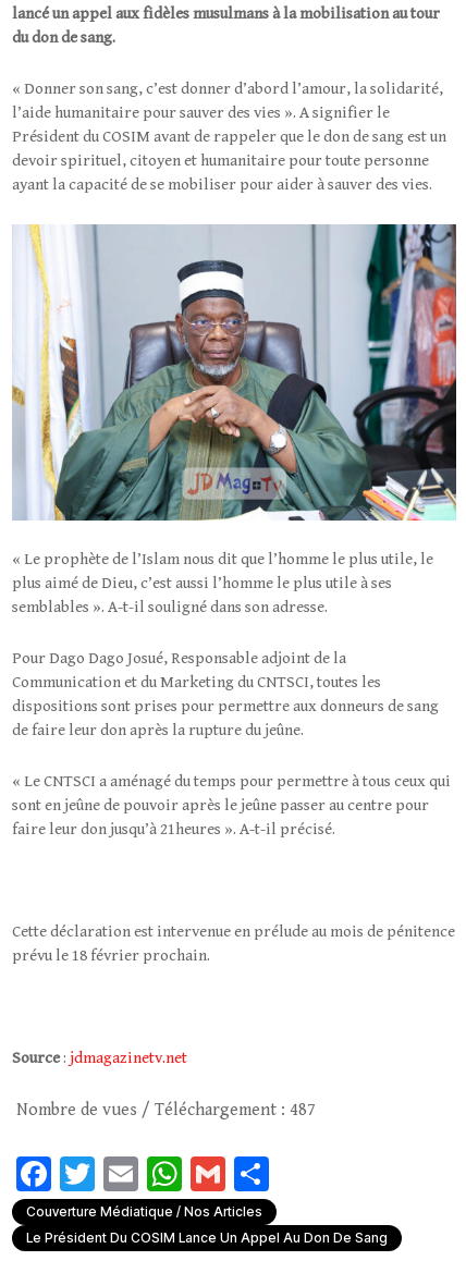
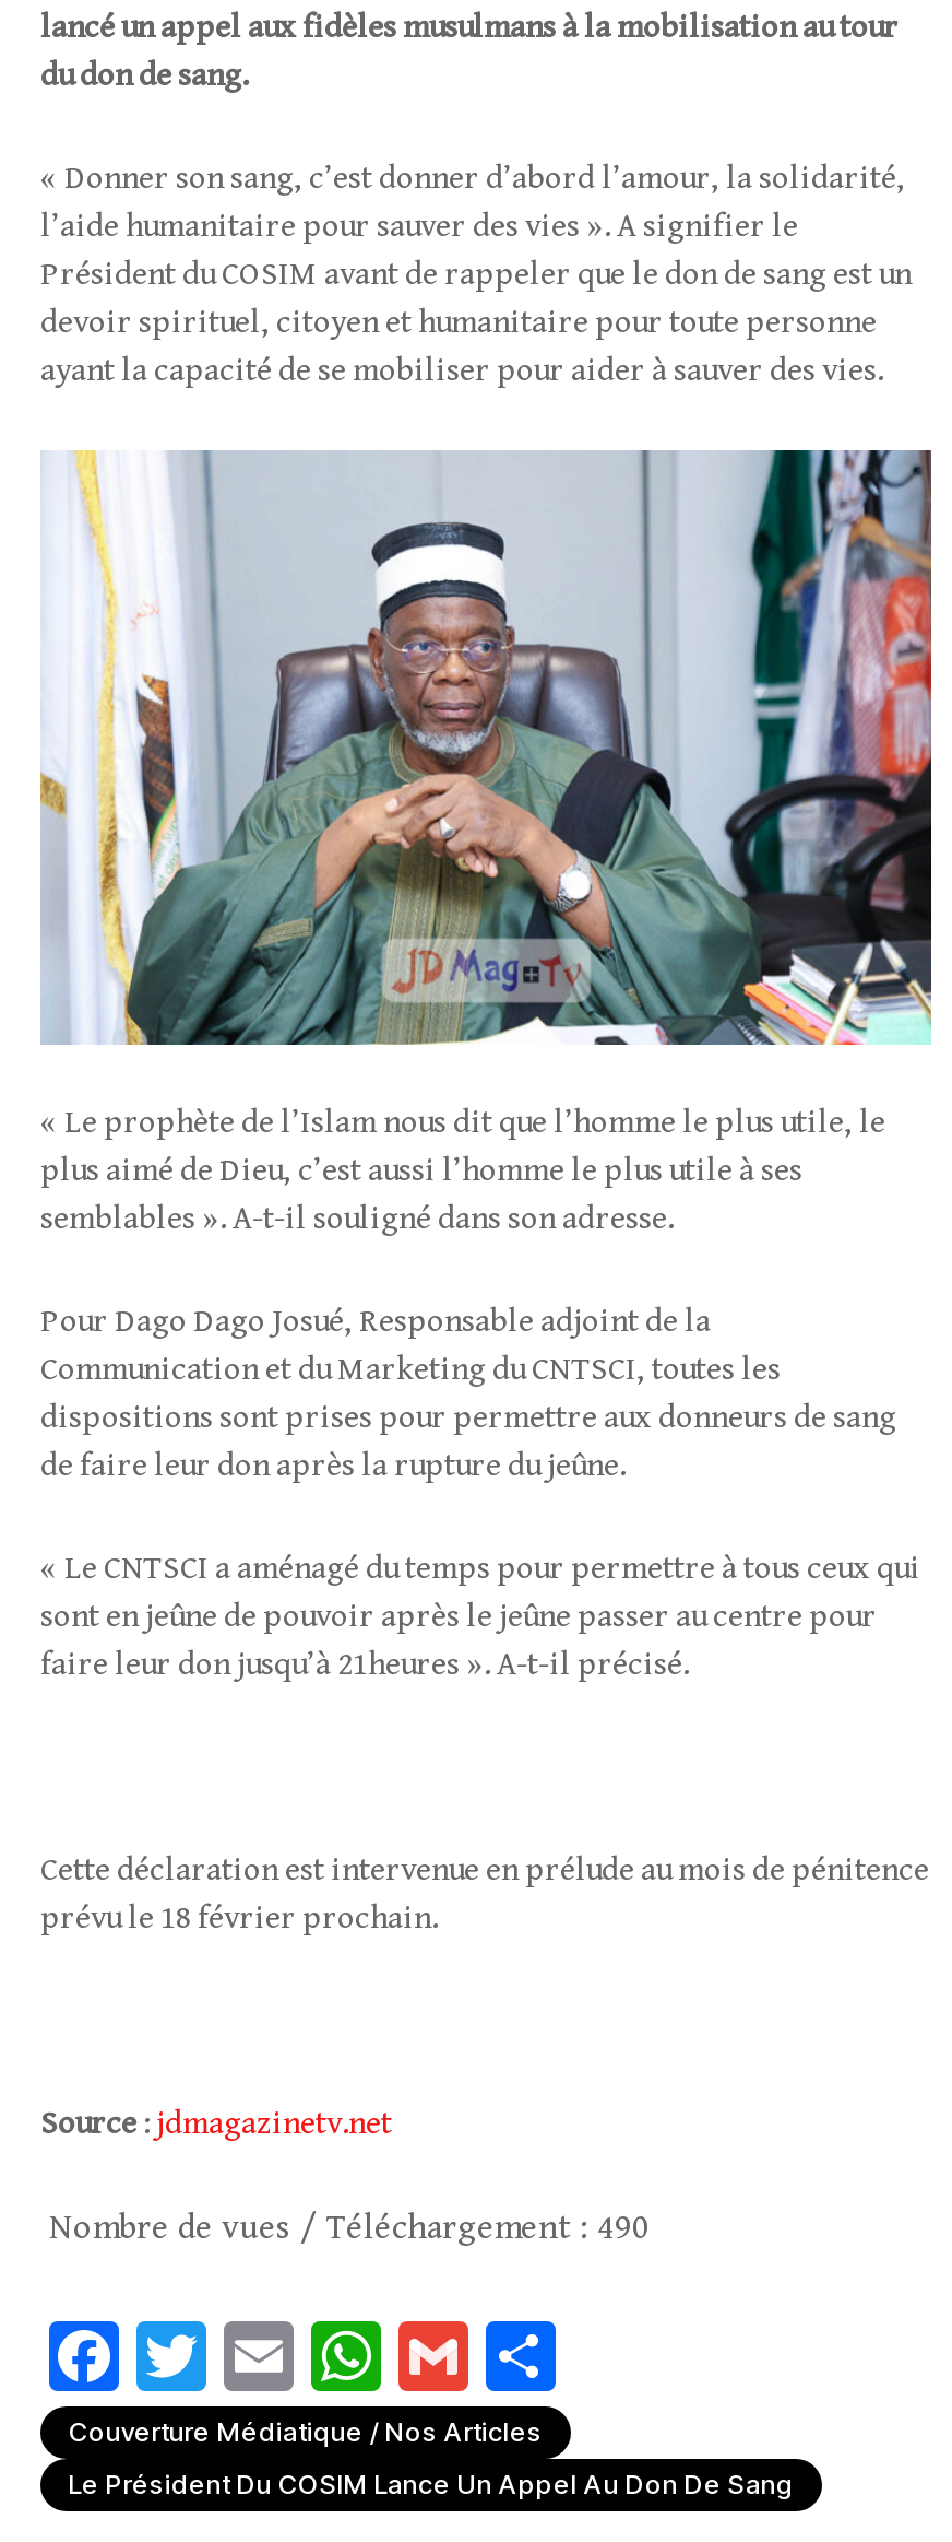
[16,1099,316,1120] Nombre de vues / Téléchargement : 487 -> [49,2206,650,2248] Nombre de vues / Téléchargement : 490

